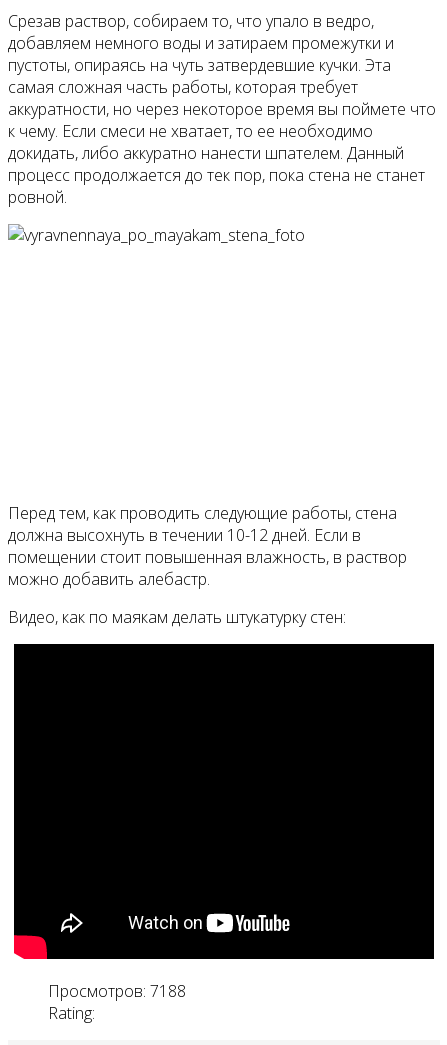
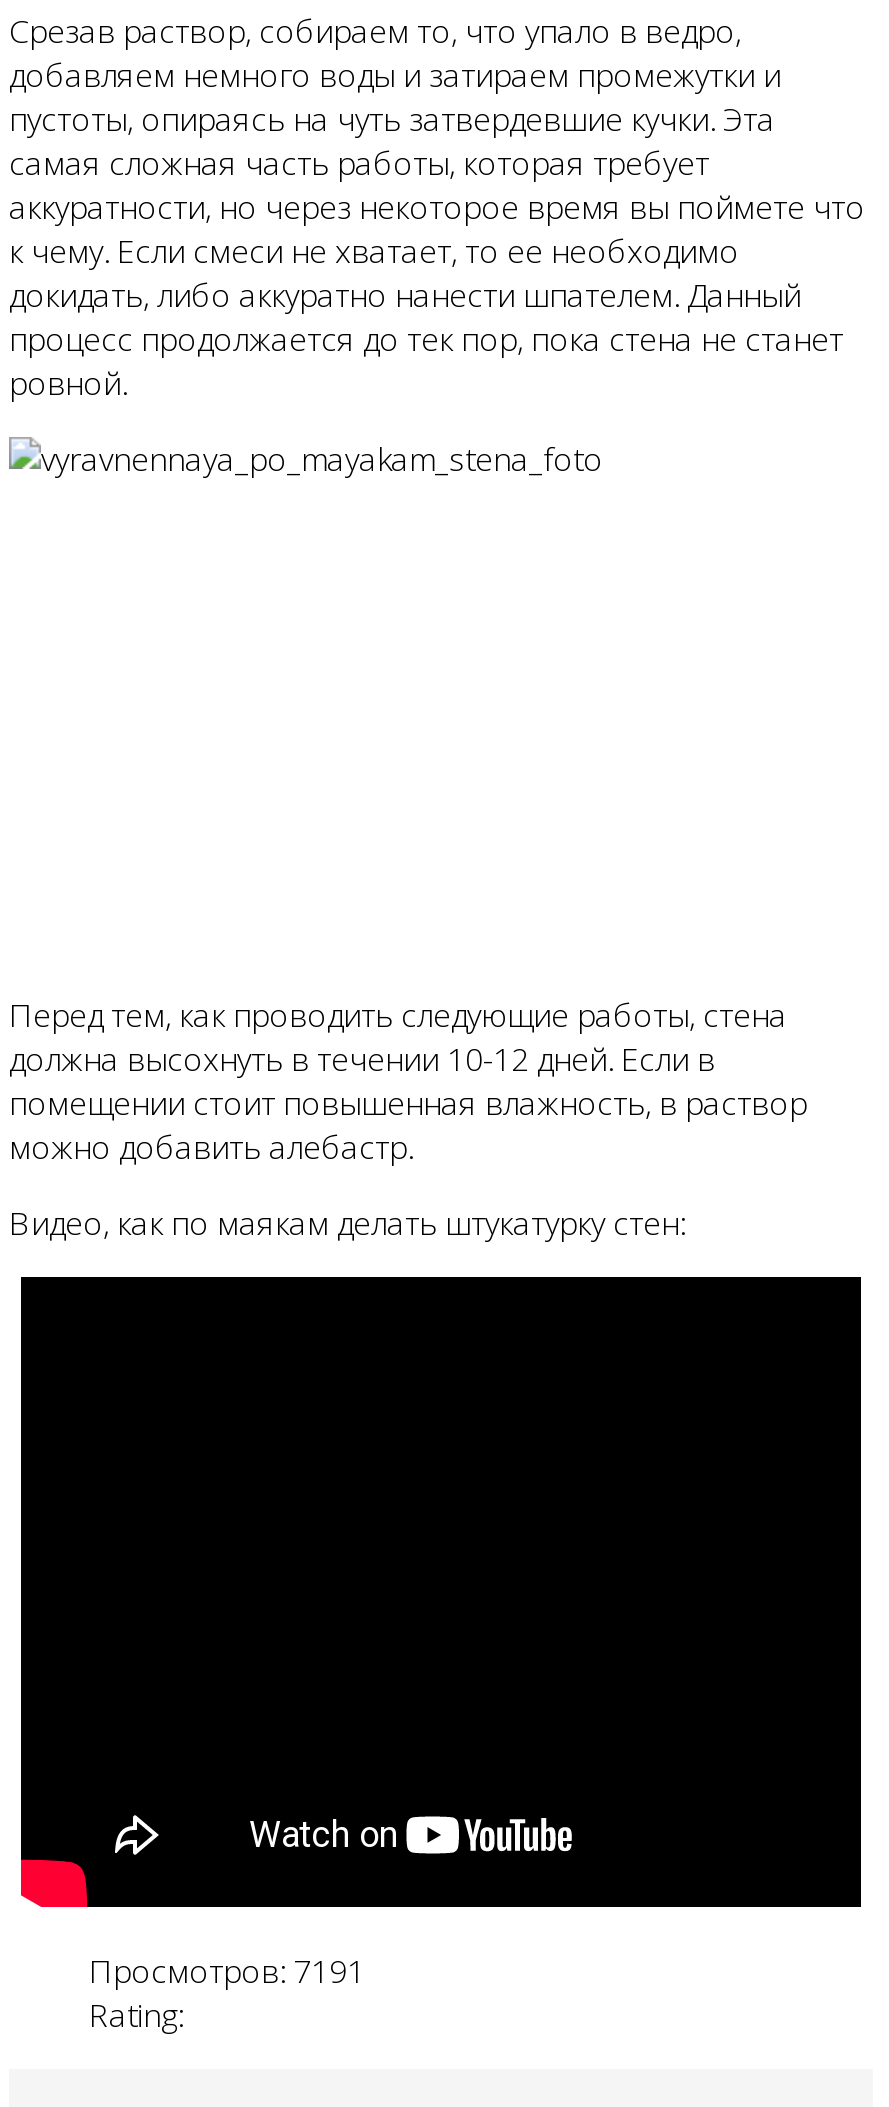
[48,980,186,1002] Просмотров: 7188 -> [89,1949,365,1993] Просмотров: 7191

